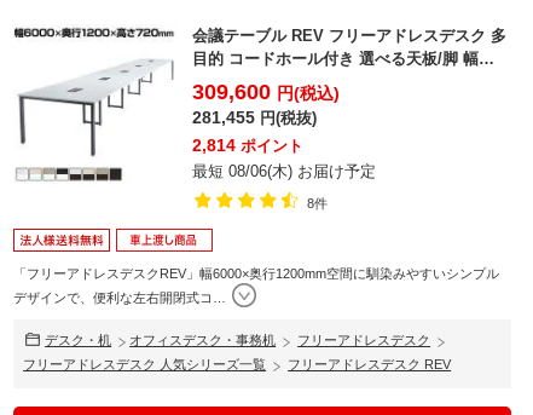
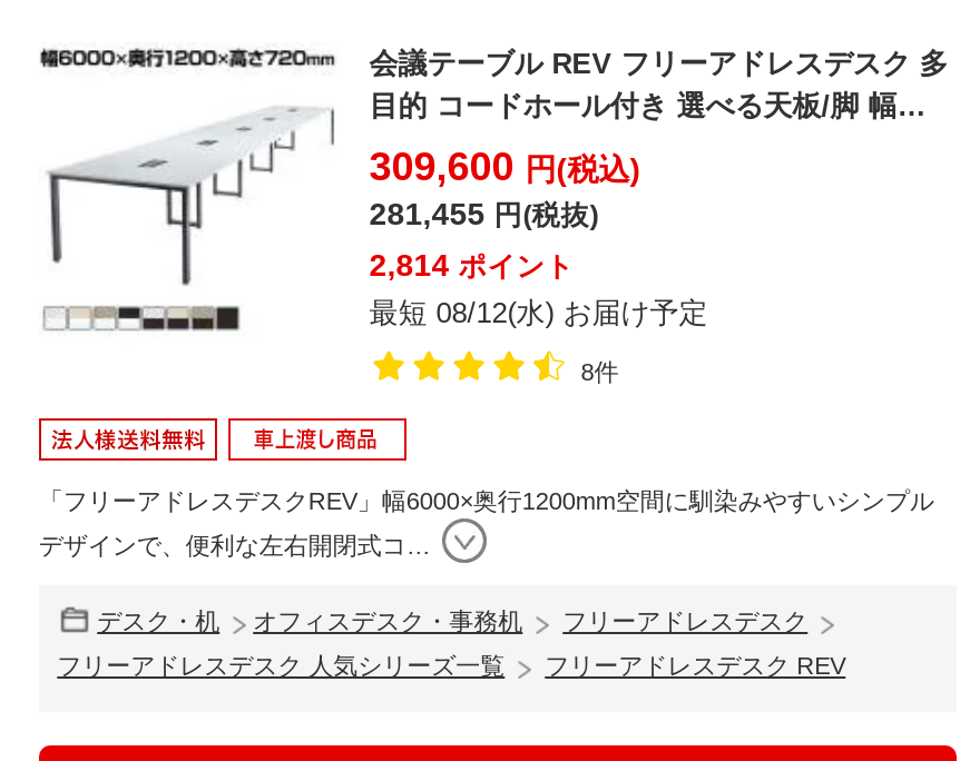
[193,163,376,181] 最短 08/06(木) お届け予定 -> [369,297,708,330] 最短 08/12(水) お届け予定

